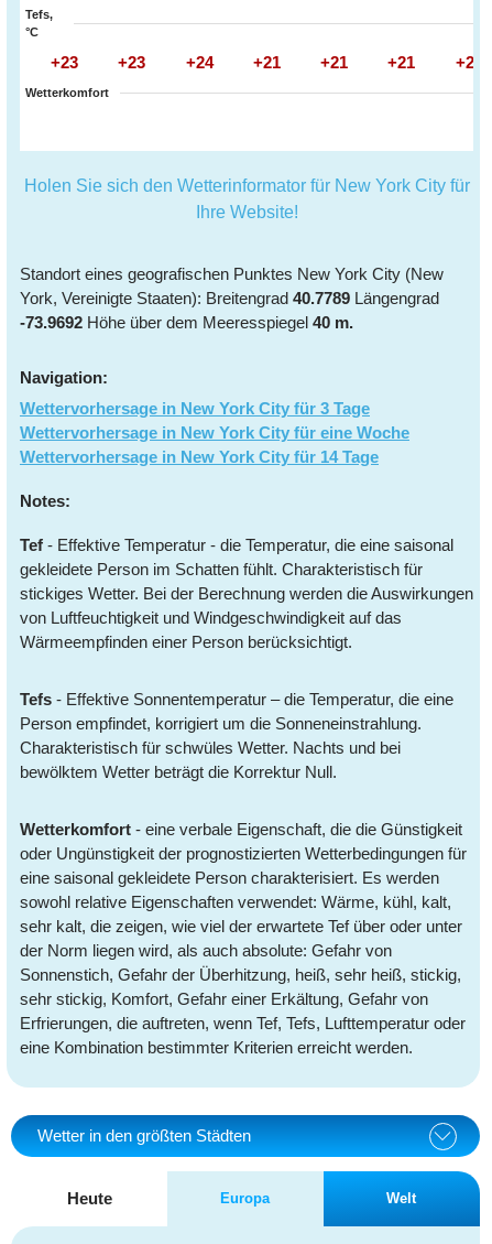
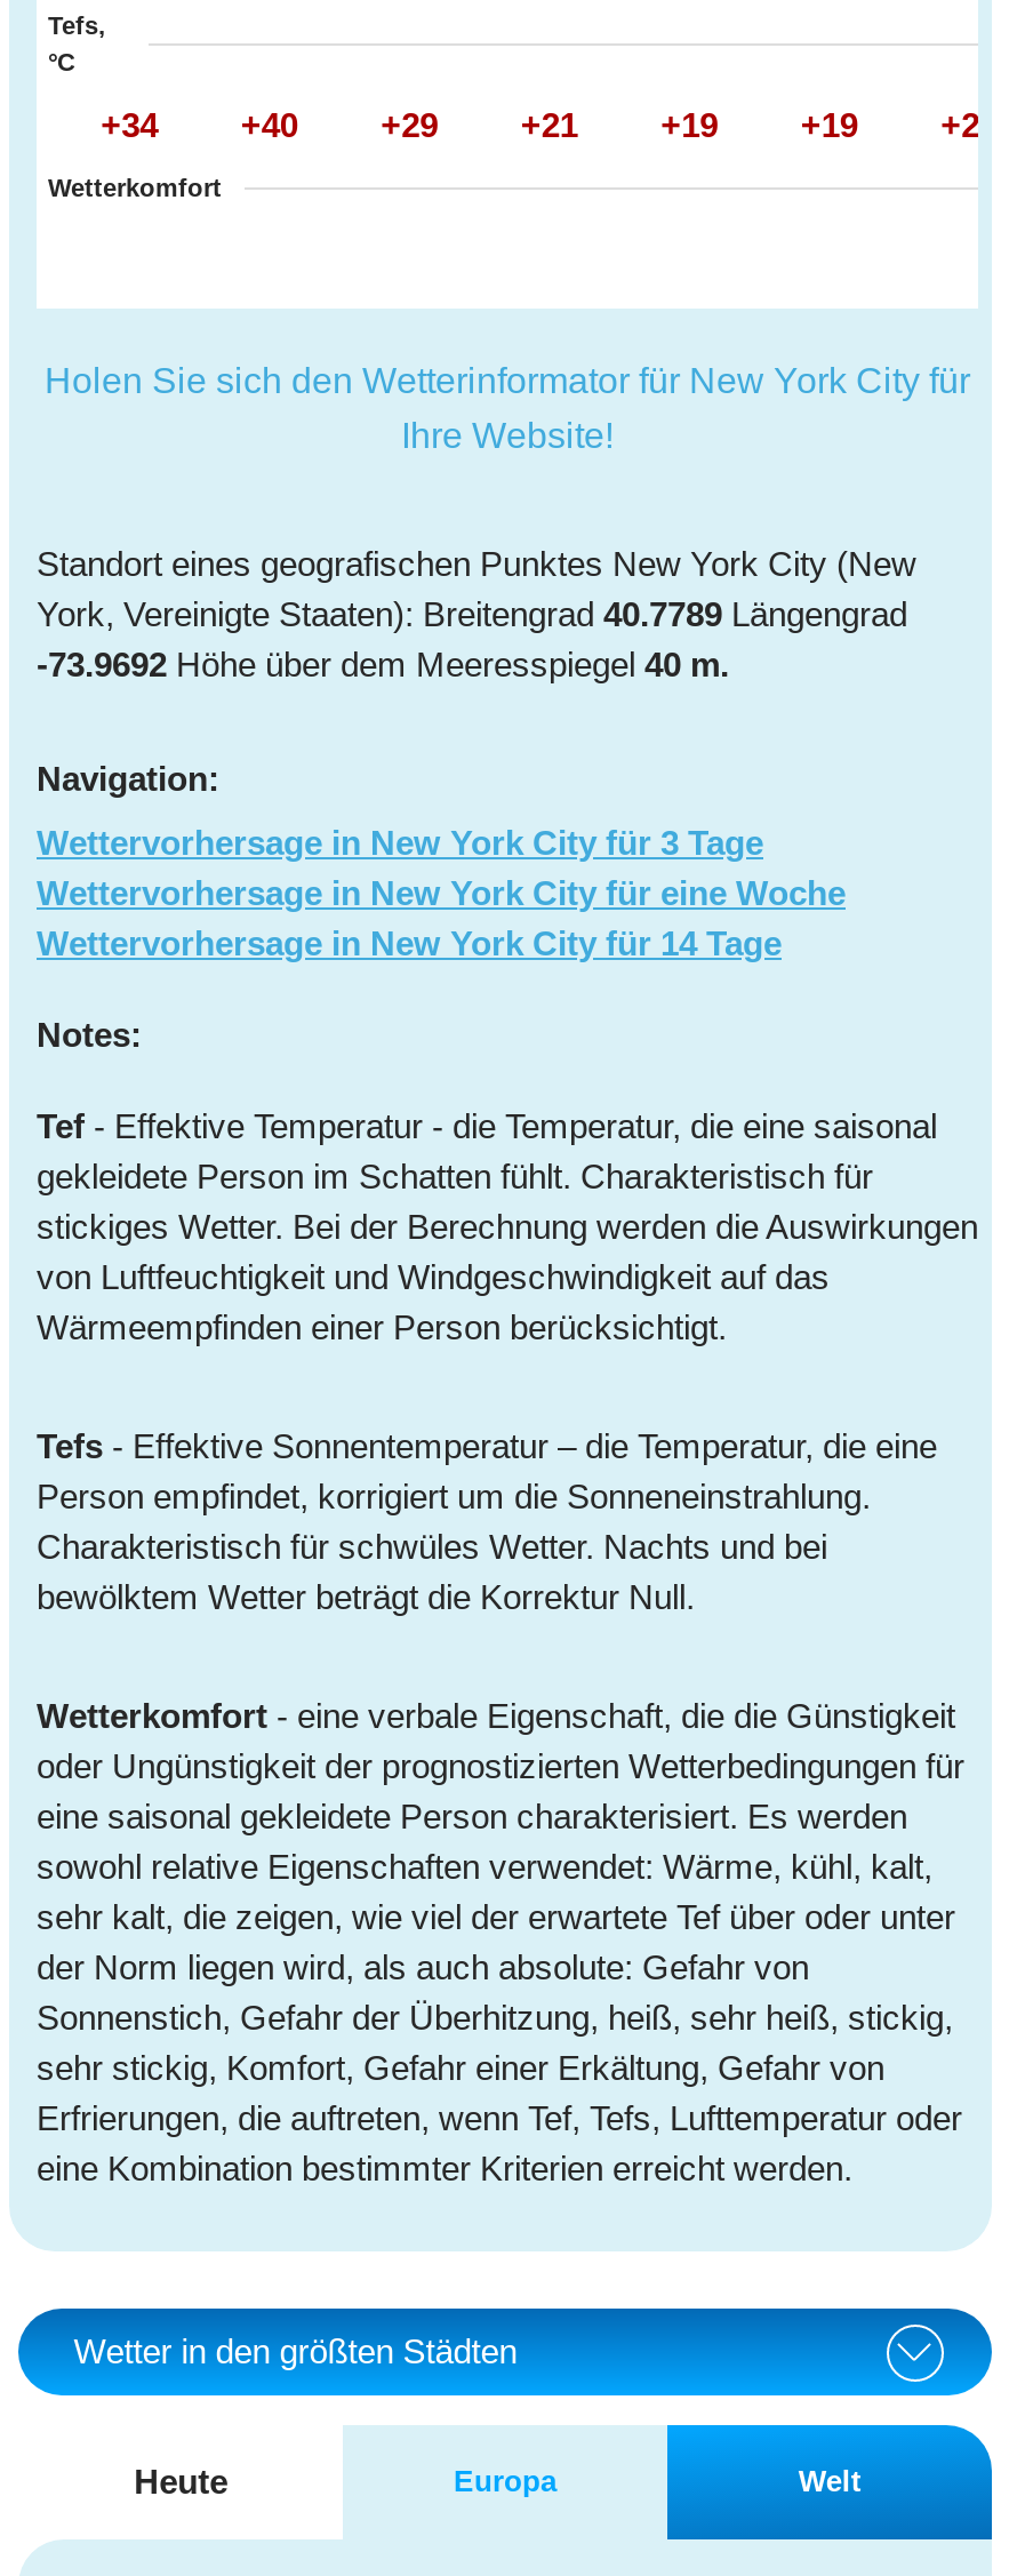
[51,52,78,71] +23 -> [101,104,158,143] +34
[118,52,146,71] +23 -> [241,104,298,143] +40
[186,52,213,71] +24 -> [381,104,438,143] +29
[320,52,348,71] +21 -> [661,104,718,143] +19
[388,52,415,71] +21 -> [801,104,858,143] +19

